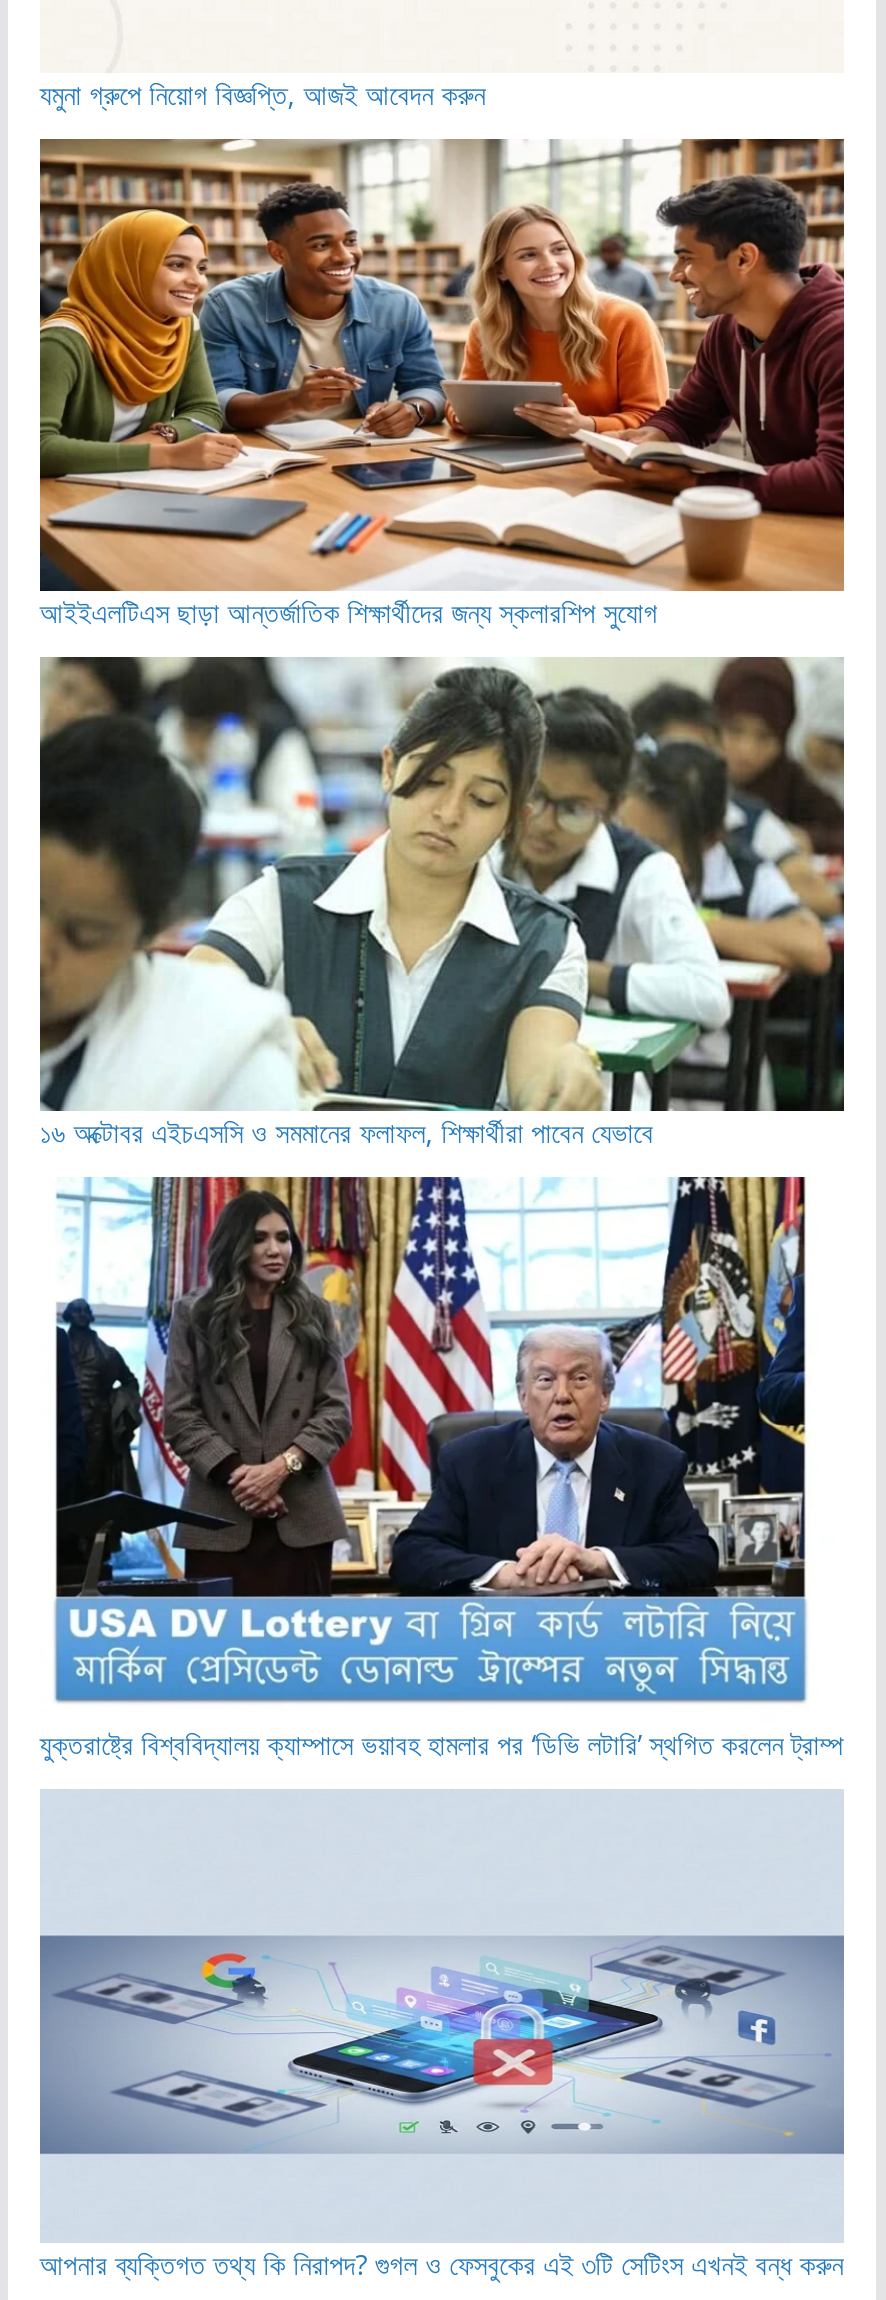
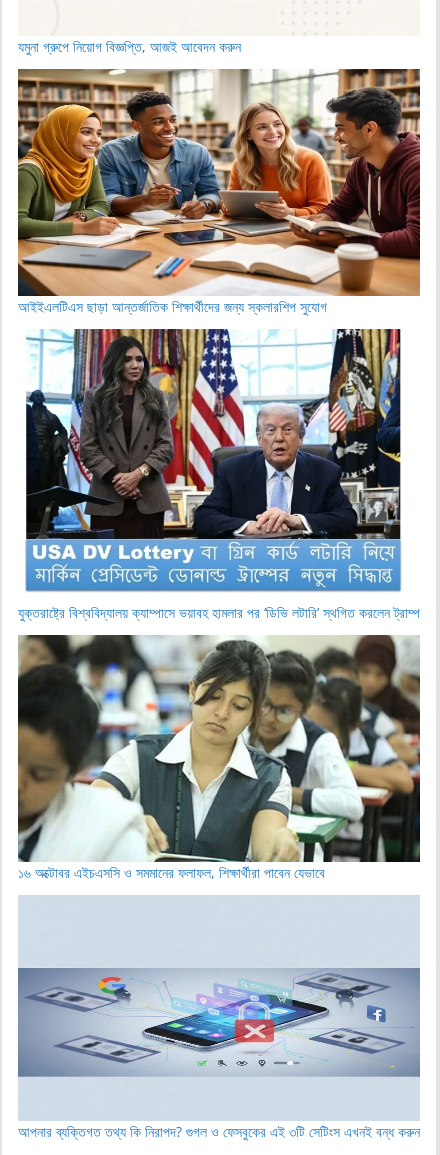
moved [38,656,846,1151] -> [17,634,421,882]: [image] | ১৬ অক্টোবর এইচএসসি ও সমমানের ফলাফল, শিক্ষার্থীরা পাবেন যেভাবে
moved [39,1172,843,1764] -> [18,326,420,622]: [image] | যুক্তরাষ্ট্রে বিশ্ববিদ্যালয় ক্যাম্পাসে ভয়াবহ হামলার পর ‘ডিভি লটারি’ স্থগিত করলেন ট্রাম্প

